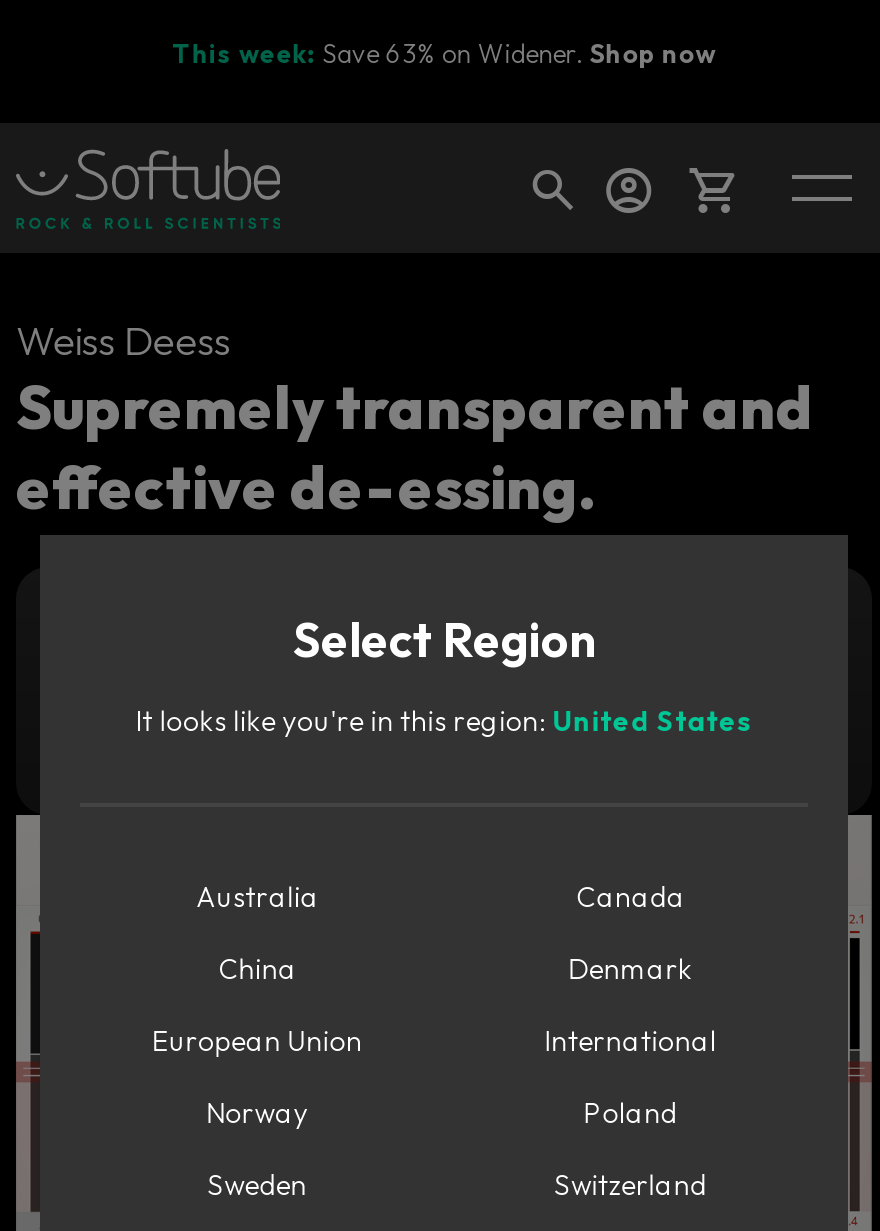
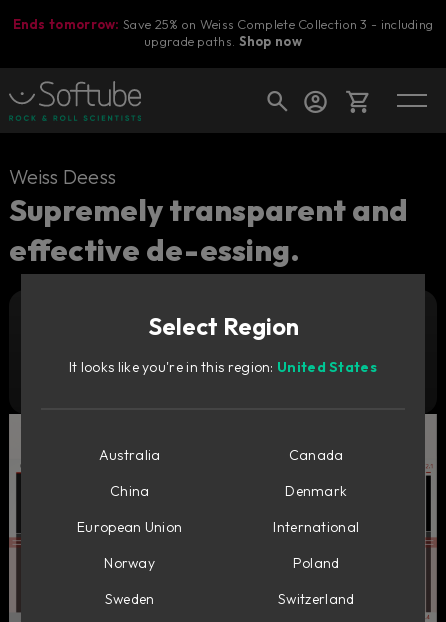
[172,36,716,68] This week: Save 63% on Widener. Shop now -> [13,16,433,49] Ends tomorrow: Save 25% on Weiss Complete Collection 3 - including | upgrade paths. Shop now

